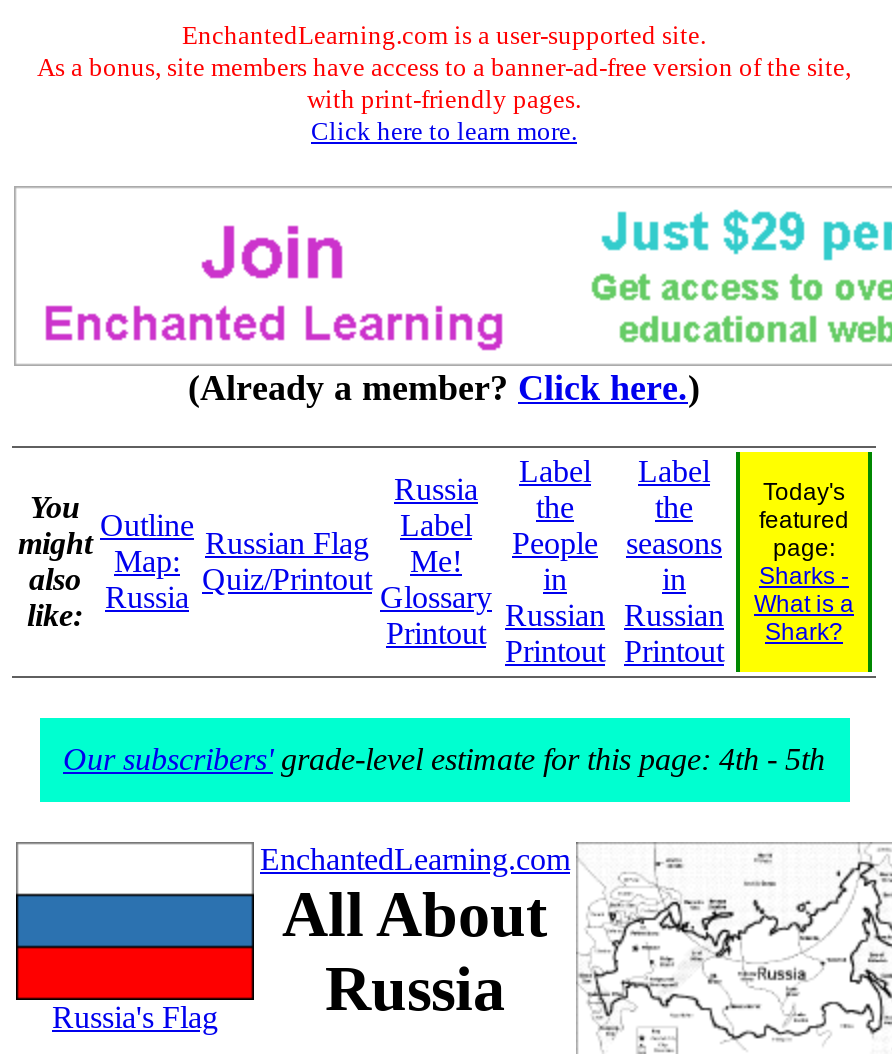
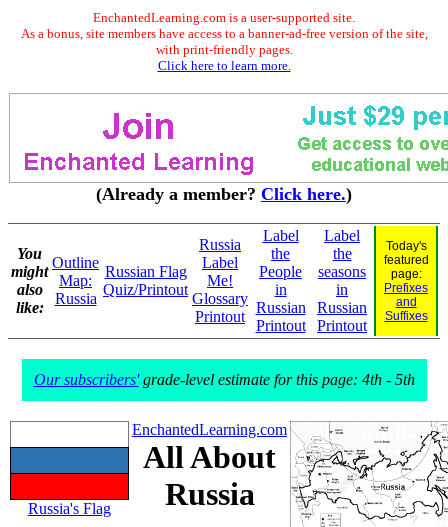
[754,562,854,646] Sharks - | What is a | Shark? -> [384,281,428,323] Prefixes | and | Suffixes

